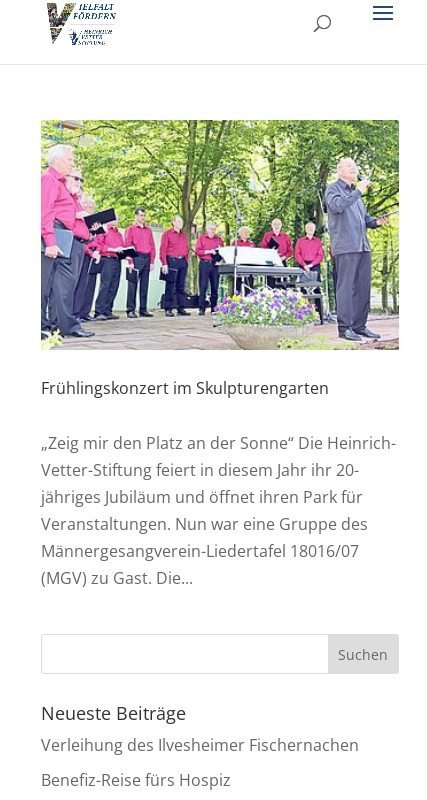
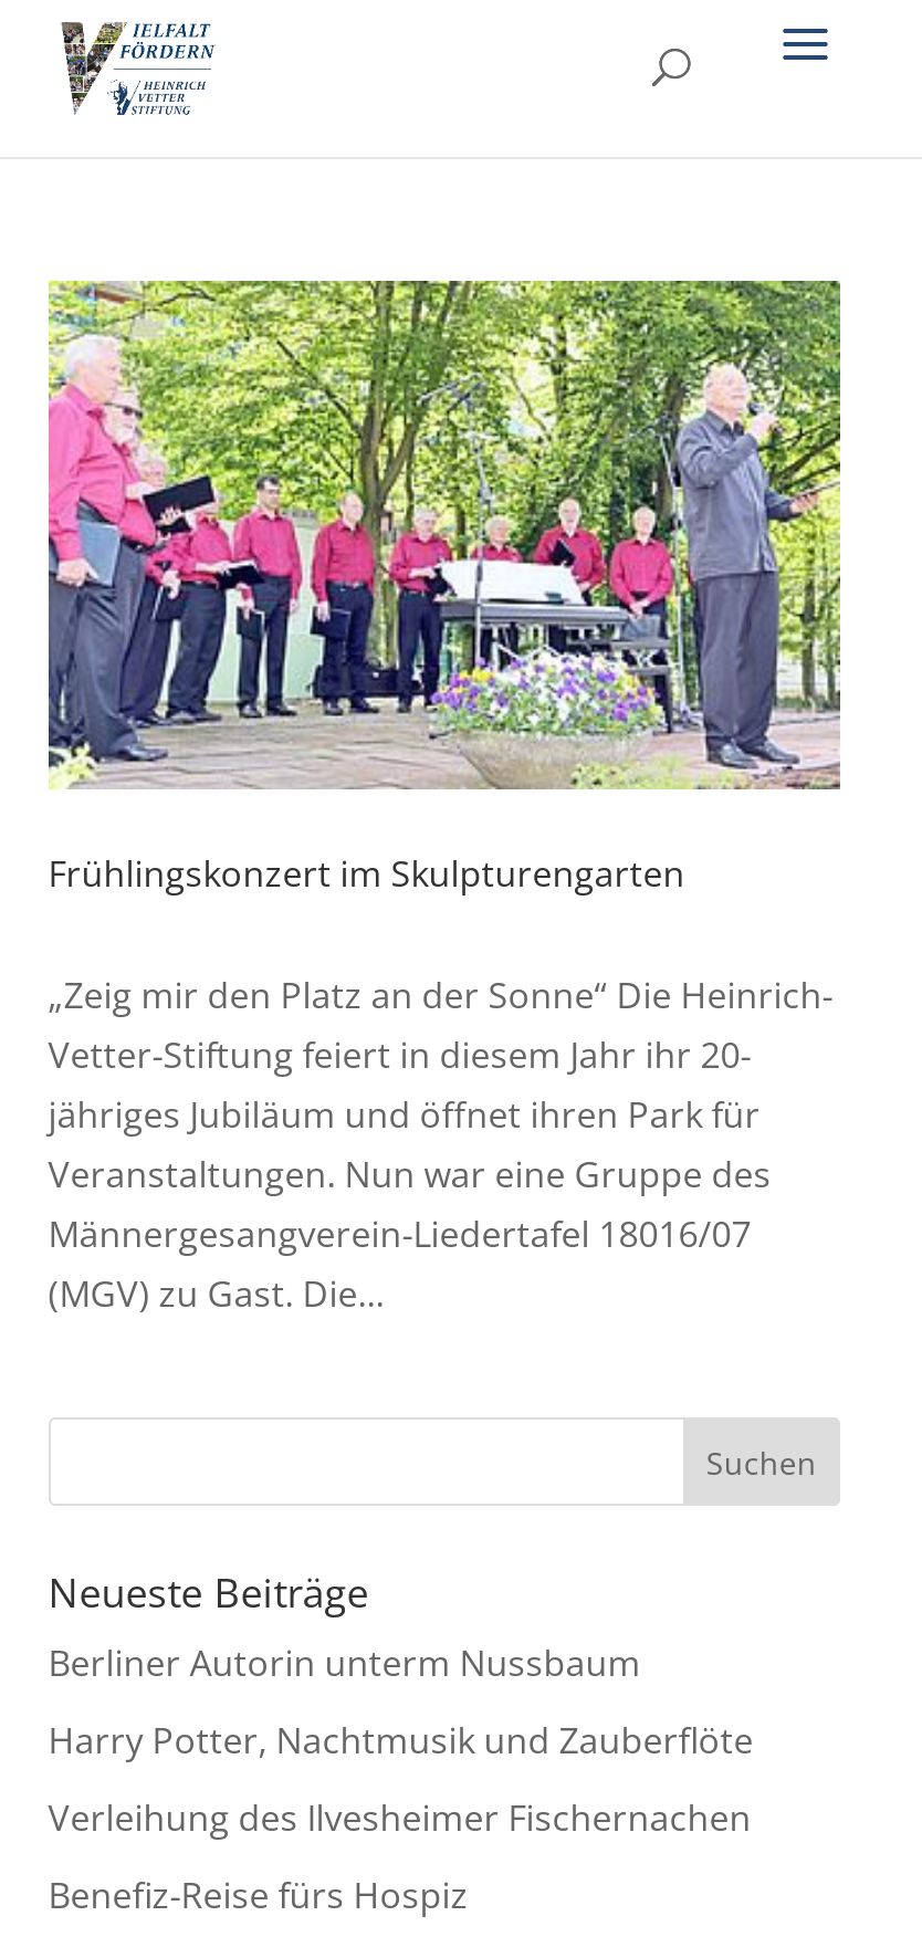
none -> [48,1638,754,1764] Berliner Autorin unterm Nussbaum | Harry Potter, Nachtmusik und Zauberflöte

